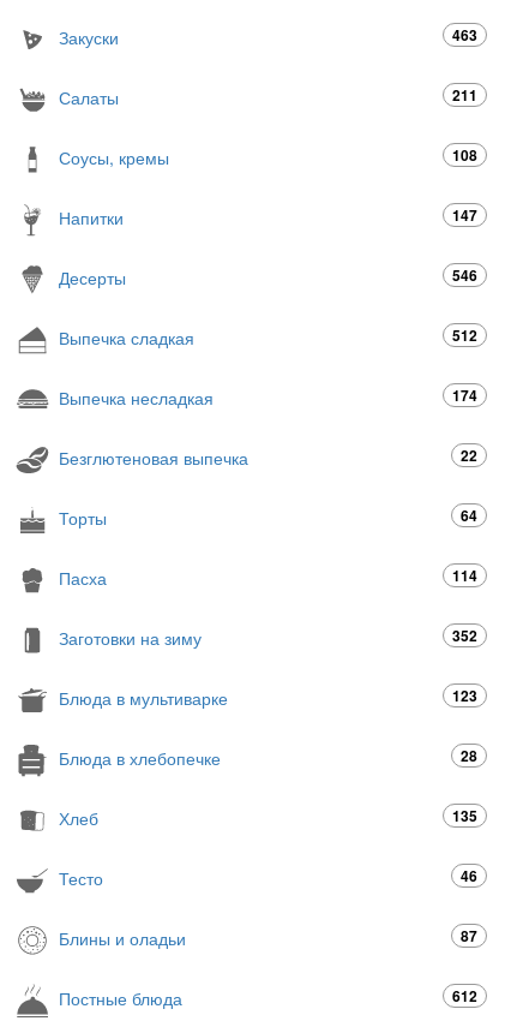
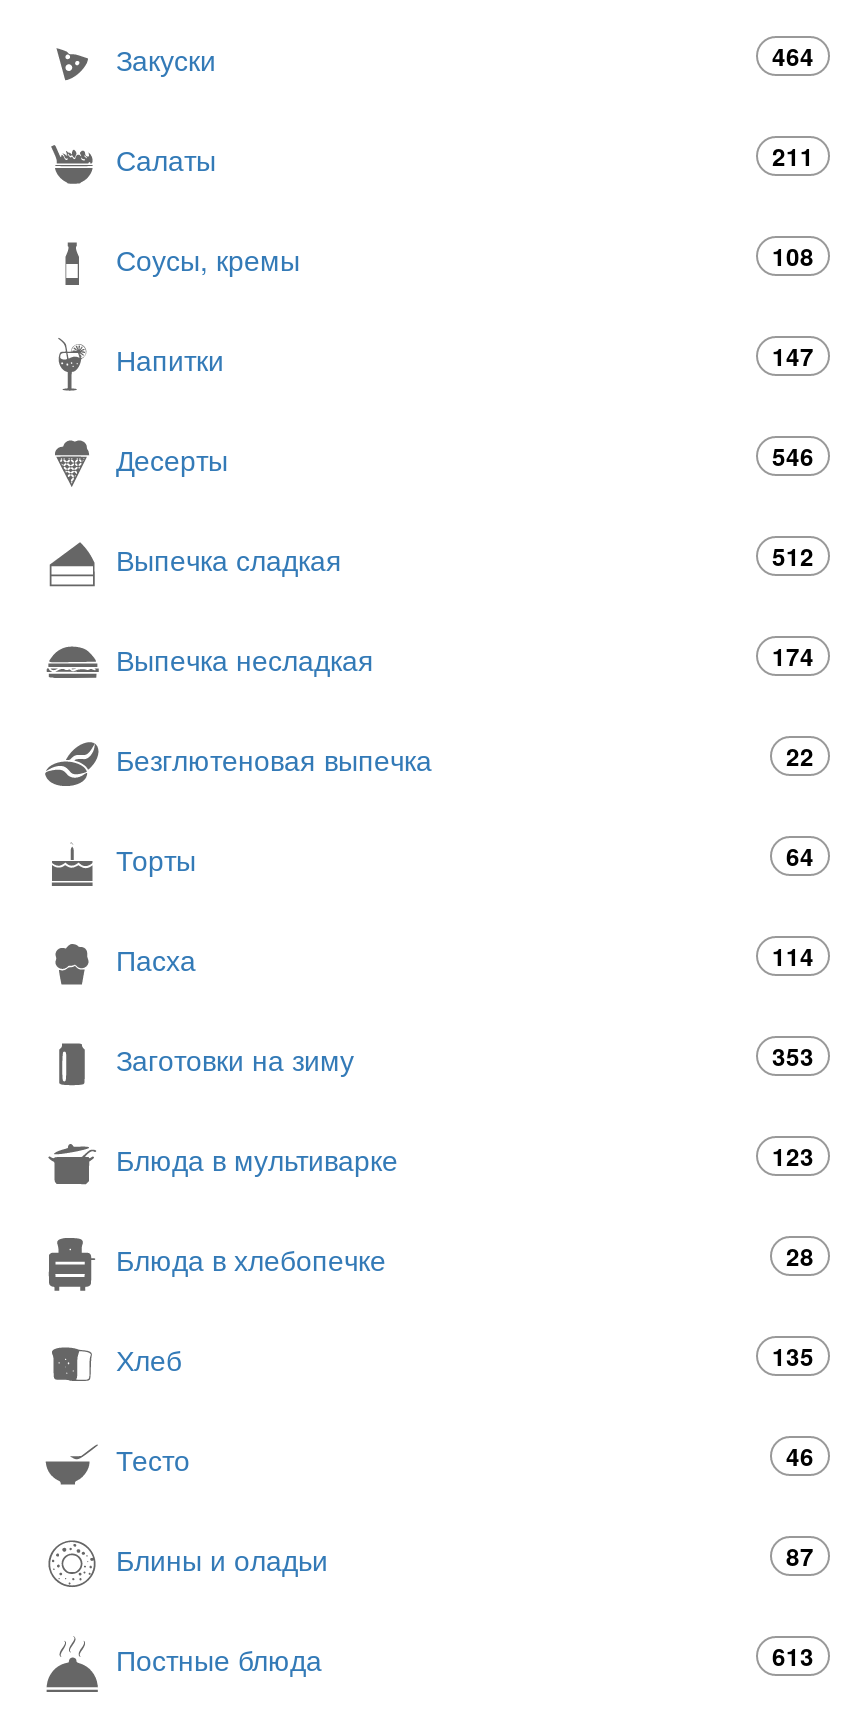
[452,24,477,45] 463 -> [772,37,814,73] 464
[452,624,477,646] 352 -> [772,1037,814,1073] 353
[452,984,477,1006] 612 -> [772,1637,814,1673] 613

